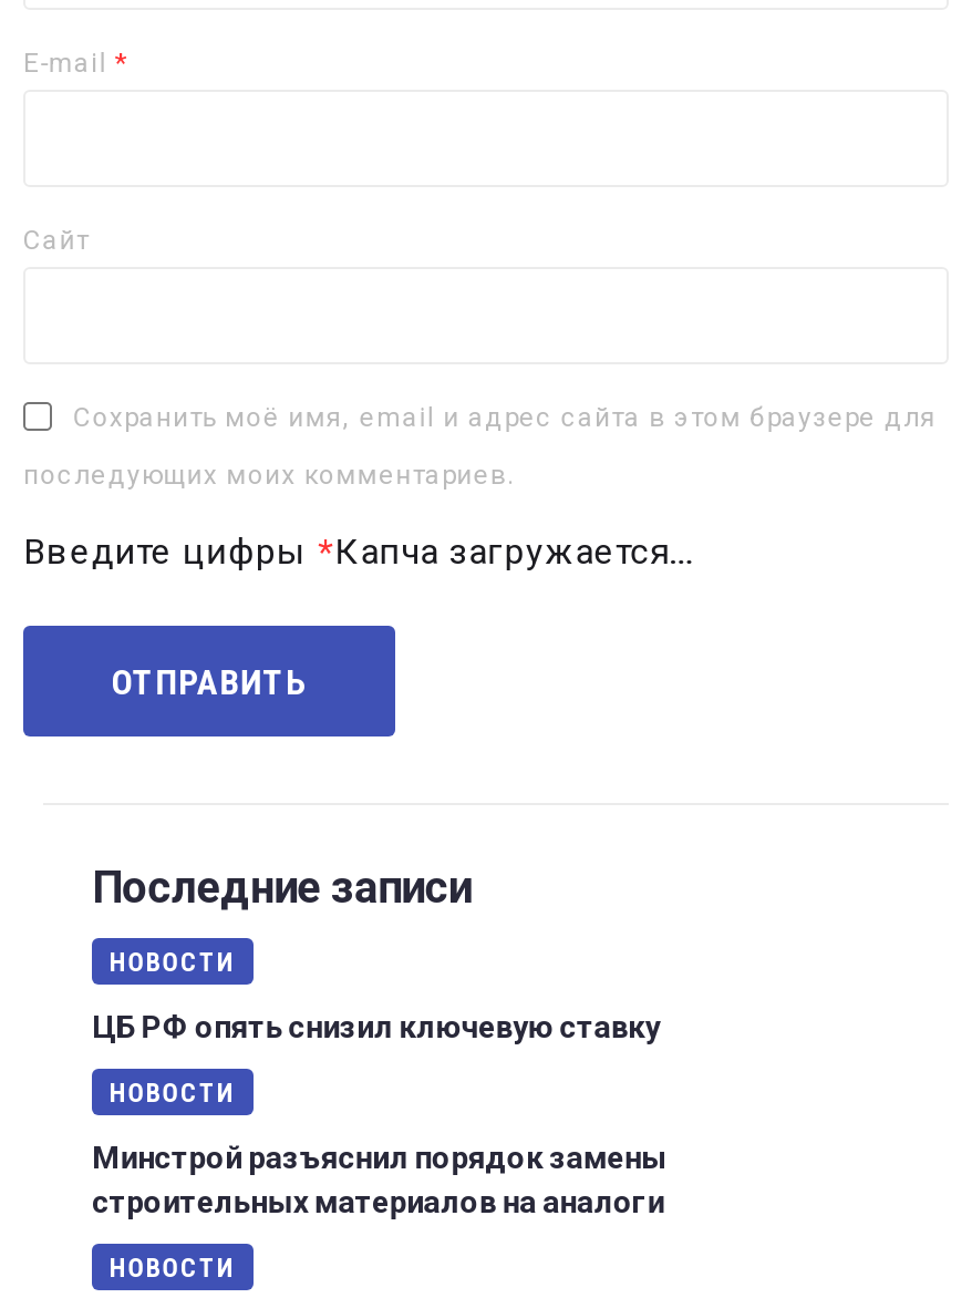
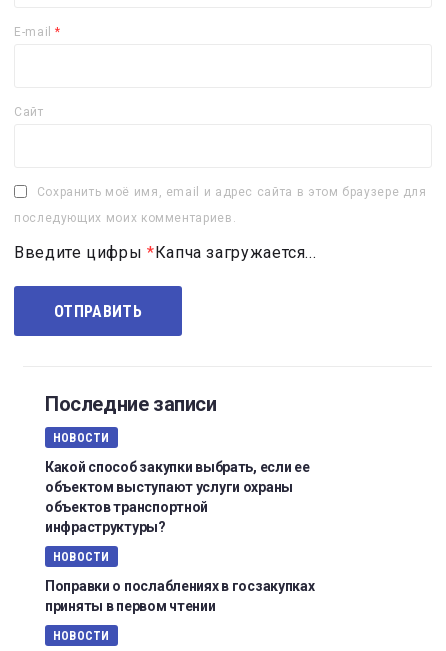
[92,1008,666,1043] ЦБ РФ опять снизил ключевую ставку -> [45,458,310,534] Какой способ закупки выбрать, если ее | объектом выступают услуги охраны | объектов транспортной | инфраструктуры?
[92,1139,667,1218] Минстрой разъяснил порядок замены | строительных материалов на аналоги -> [45,577,315,613] Поправки о послаблениях в госзакупках | приняты в первом чтении

